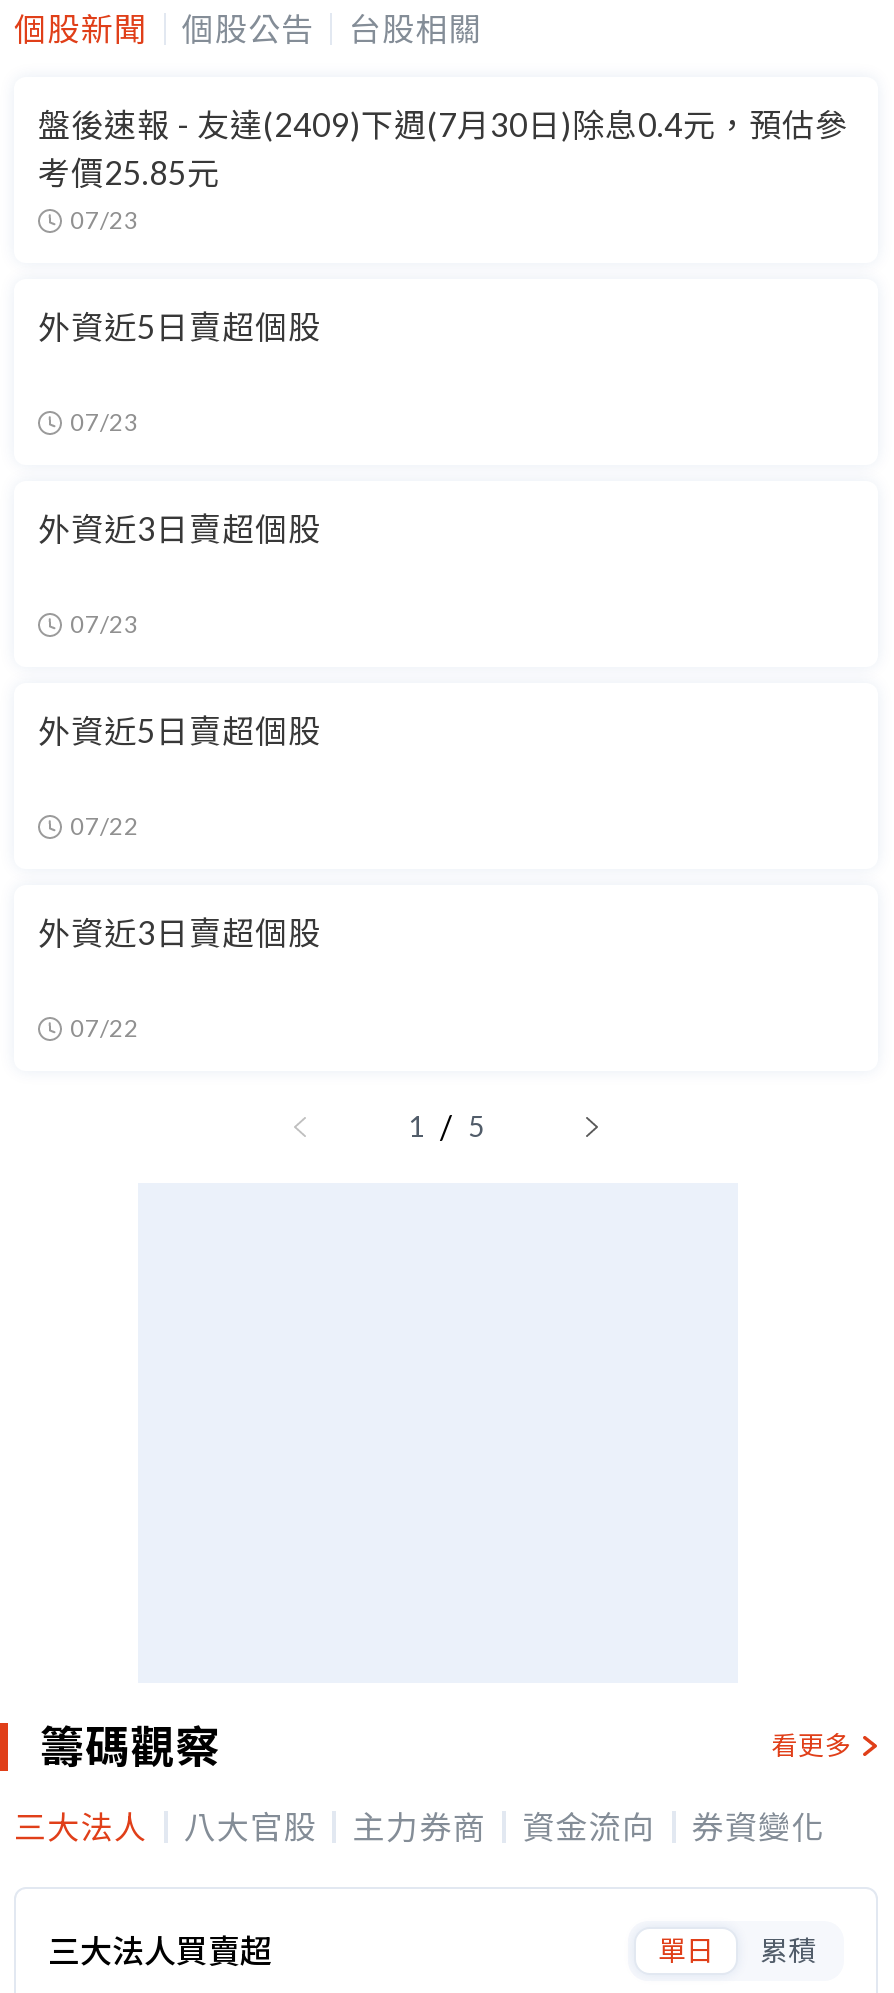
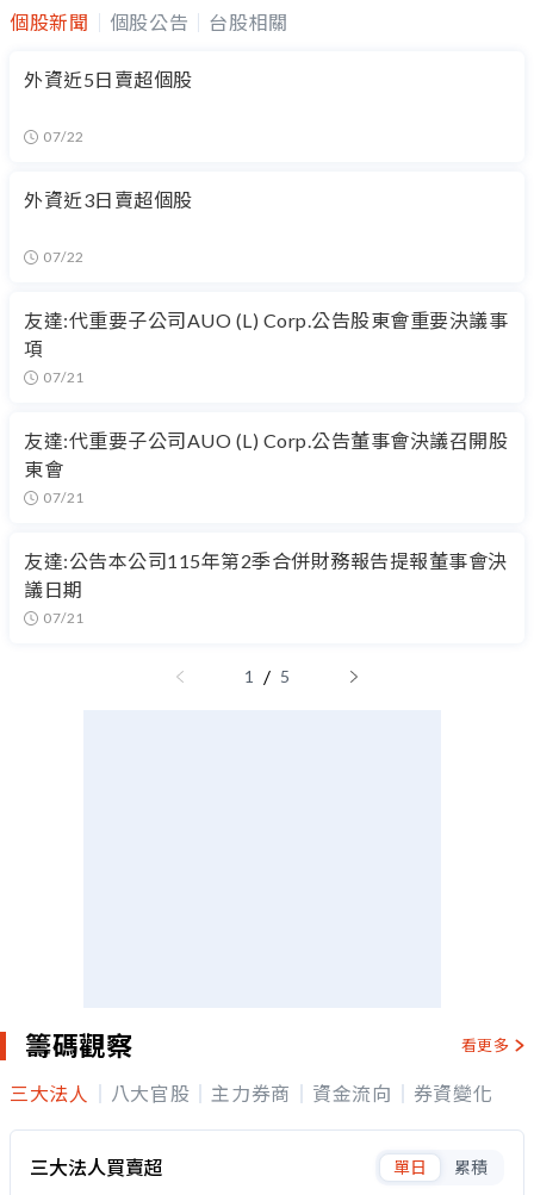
[38,105,848,639] 盤後速報 - 友達(2409)下週(7月30日)除息0.4元，預估參 | 考價25.85元 | 07/23 | 外資近5日賣超個股 | 07/23 | 外資近3日賣超個股 | 07/23 -> none
moved [38,711,321,1043] -> [24,68,193,266]: 外資近5日賣超個股 | 07/22 | 外資近3日賣超個股 | 07/22
none -> [24,309,508,627] 友達:代重要子公司AUO (L) Corp.公告股東會重要決議事 | 項 | 07/21 | 友達:代重要子公司AUO (L) Corp.公告董事會決議召開股 | 東會 | 07/21 | 友達:公告本公司115年第2季合併財務報告提報董事會決 | 議日期 | 07/21

